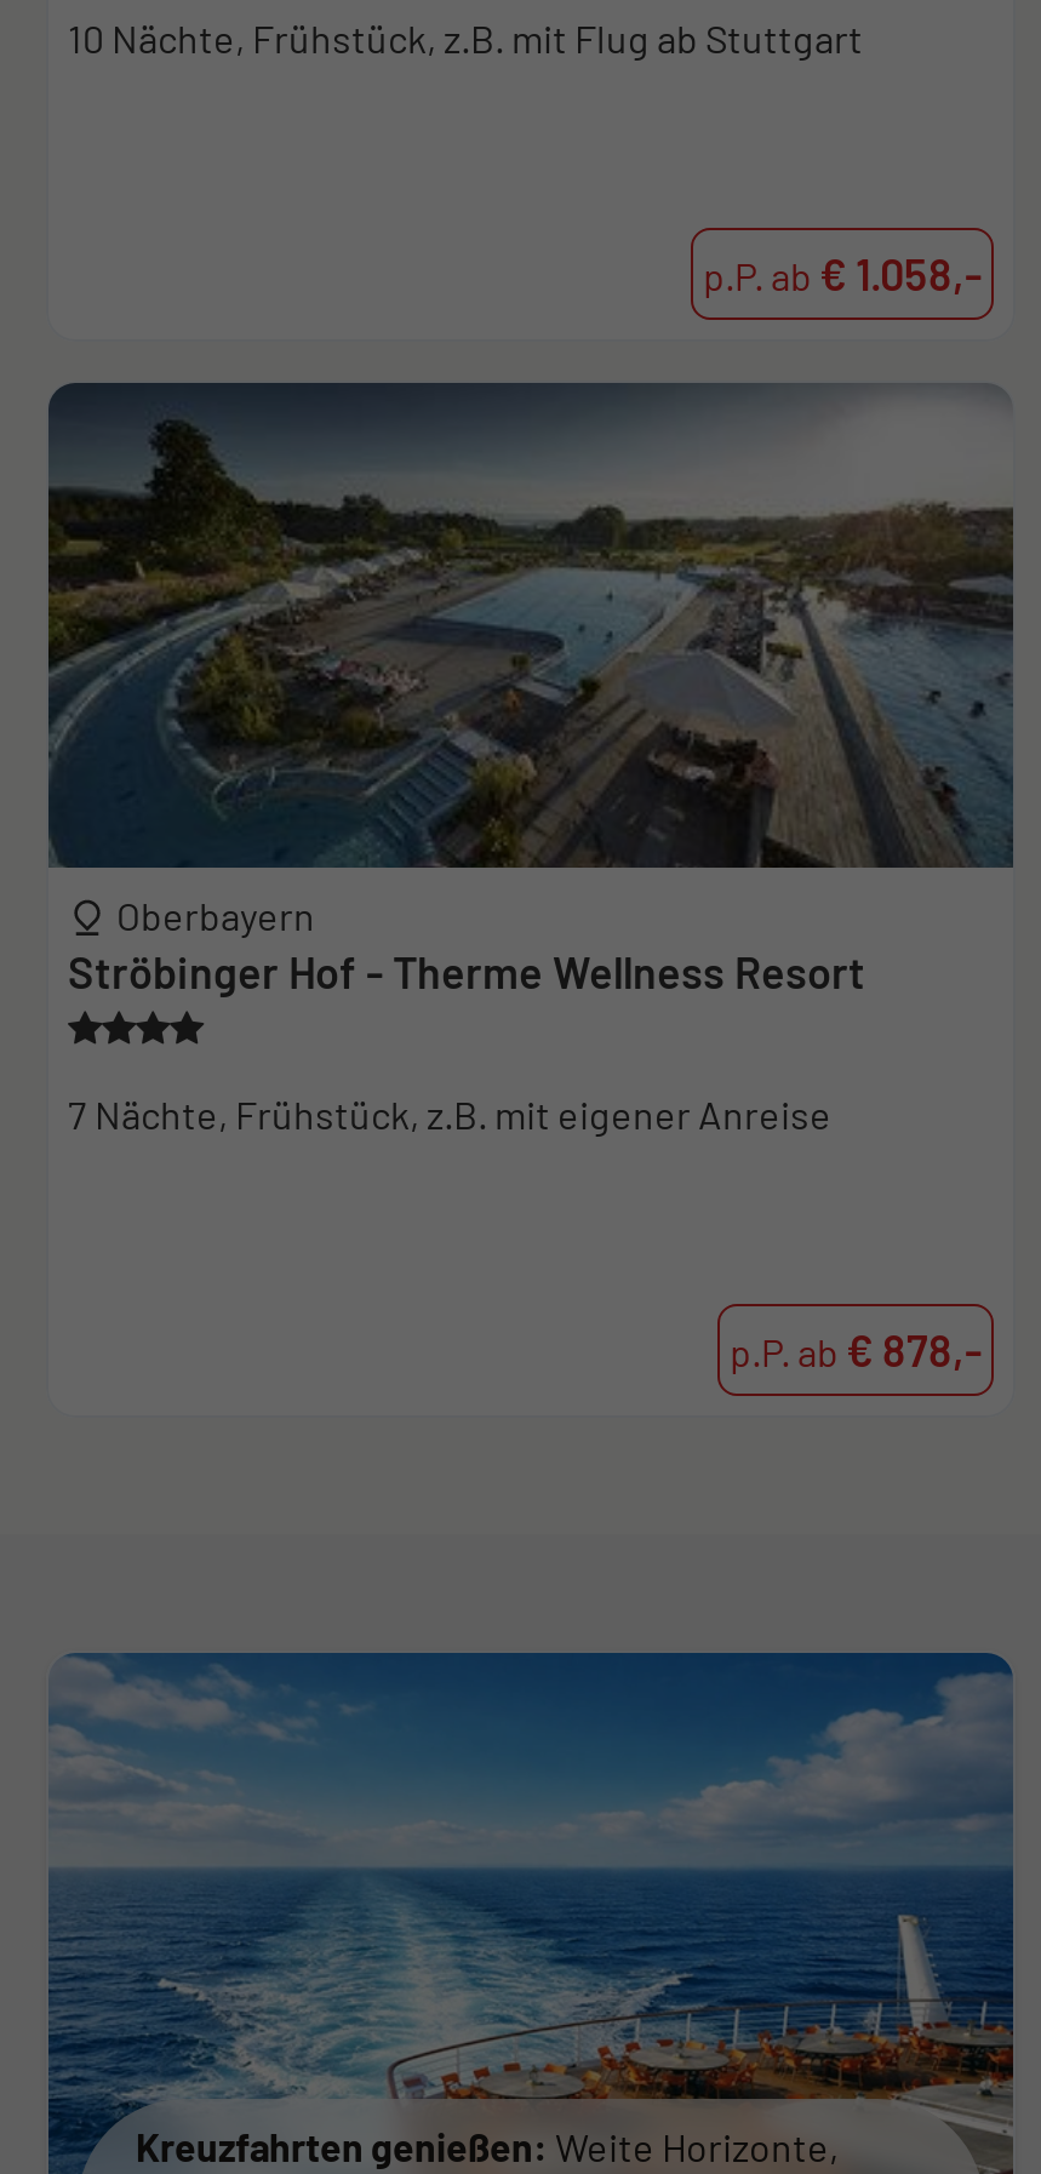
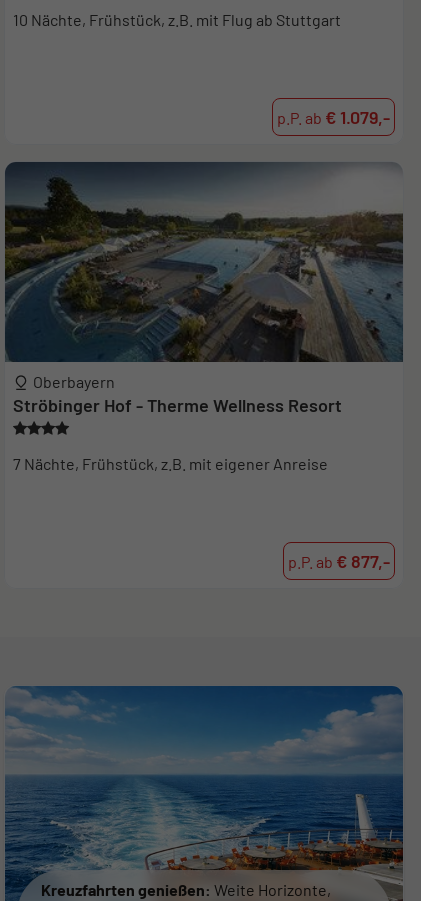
[703,248,982,301] p.P. ab € 1.058,- -> [277,106,390,128] p.P. ab € 1.079,-
[730,1324,982,1377] p.P. ab € 878,- -> [288,550,390,572] p.P. ab € 877,-

